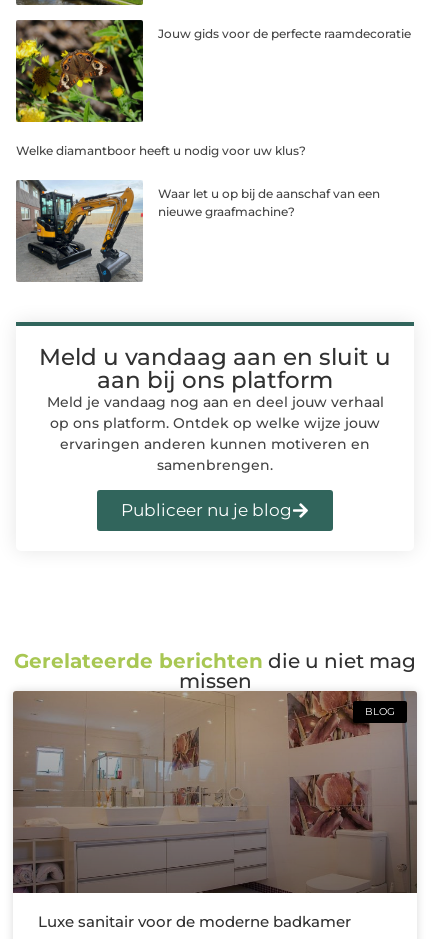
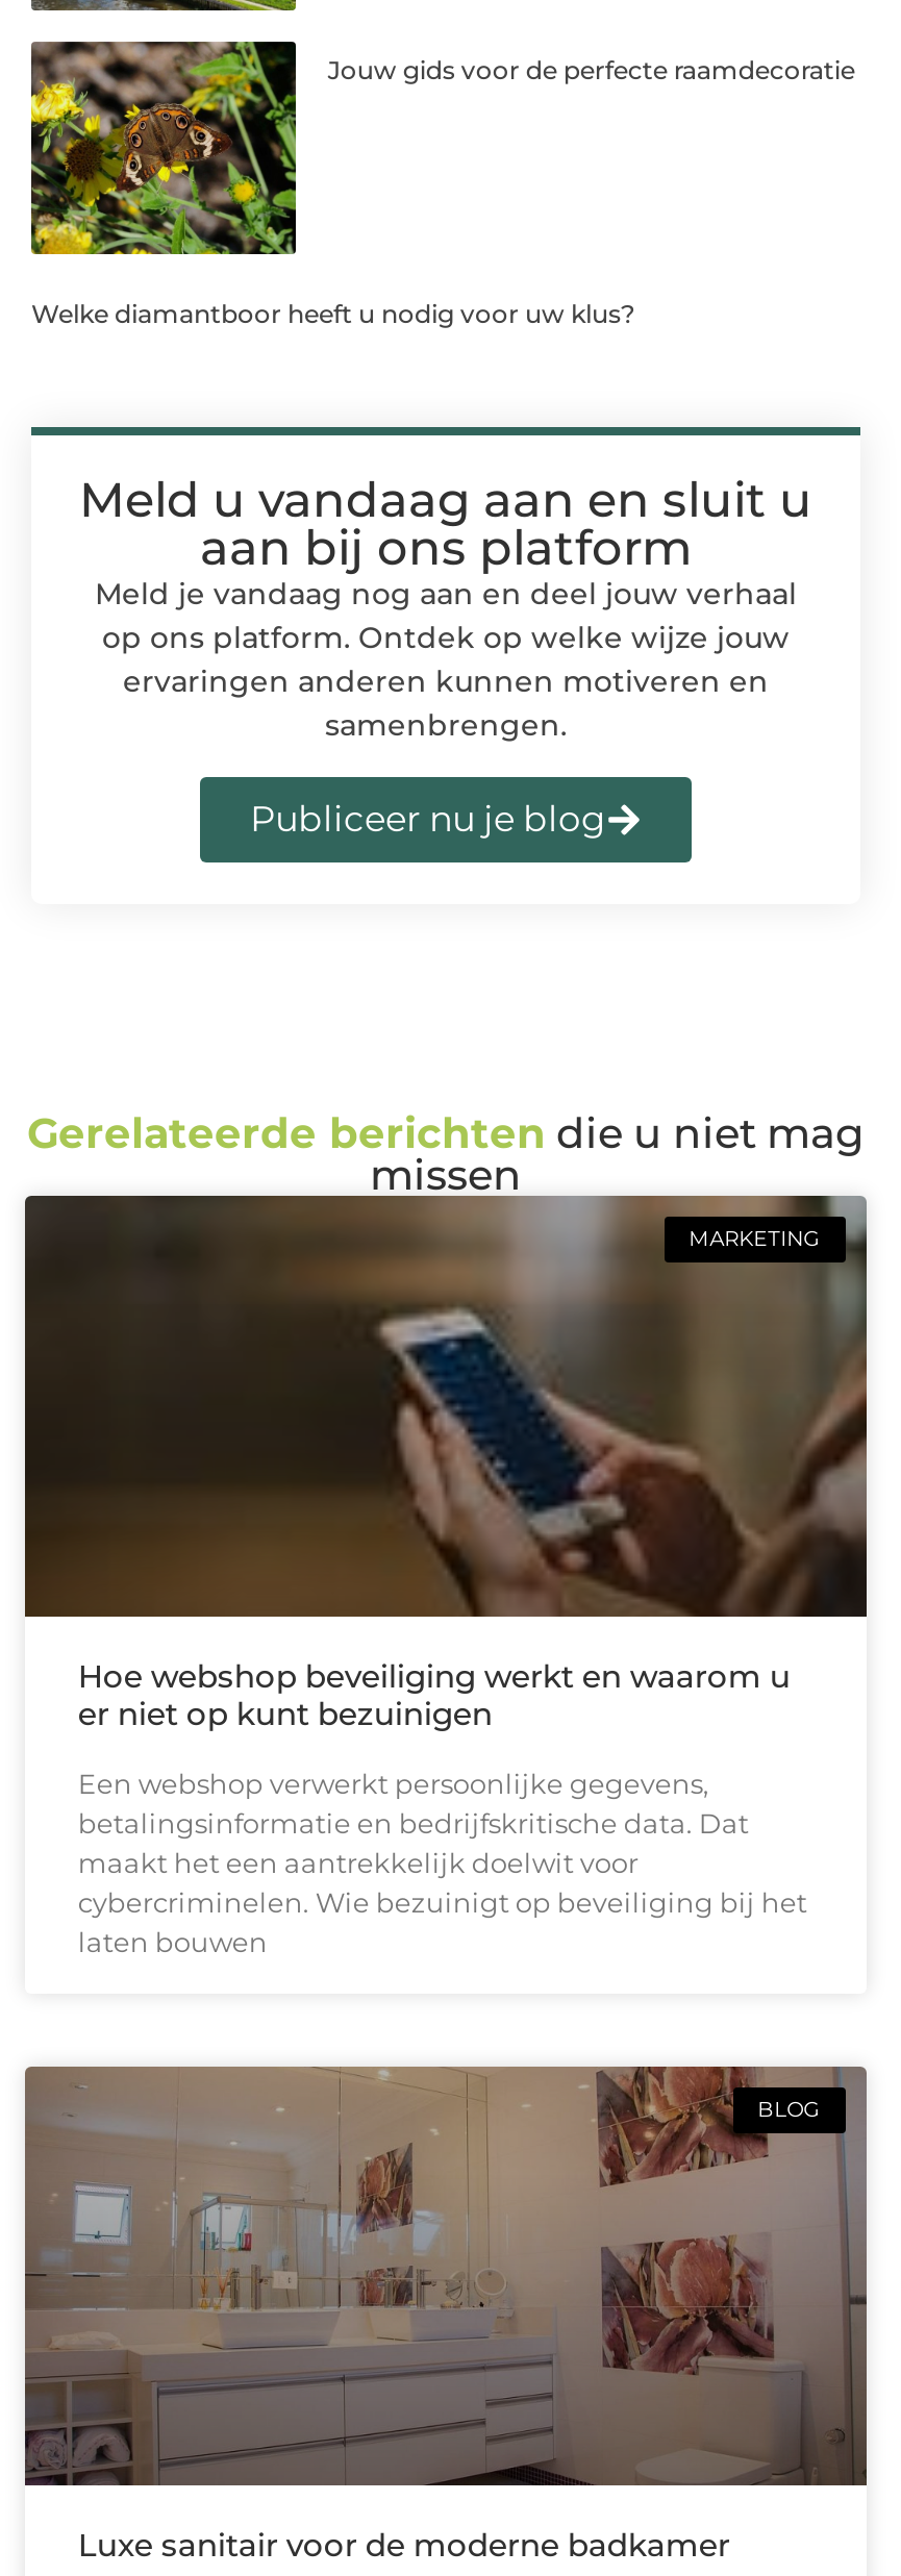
[15,179,380,283] [image] | Waar let u op bij de aanschaf van een | nieuwe graafmachine? -> none
moved [14,343,416,693] -> [27,470,865,1201]: Meld u vandaag aan en sluit u | aan bij ons platform | Meld je vandaag nog aan en deel jouw verhaal | ... | Gerelateerde berichten die u niet mag | missen
none -> [27,1196,867,1619] [image] | MARKETING
none -> [78,1656,807,1958] Hoe webshop beveiliging werkt en waarom u | er niet op kunt bezuinigen | Een webshop verwerkt persoonlijke gegevens, | betalingsinformatie en bedrijfskritische data. Dat | maakt het een aantrekkelijk doelwit voor | cybercriminelen. Wie bezuinigt op beveiliging bij het | laten bouwen

